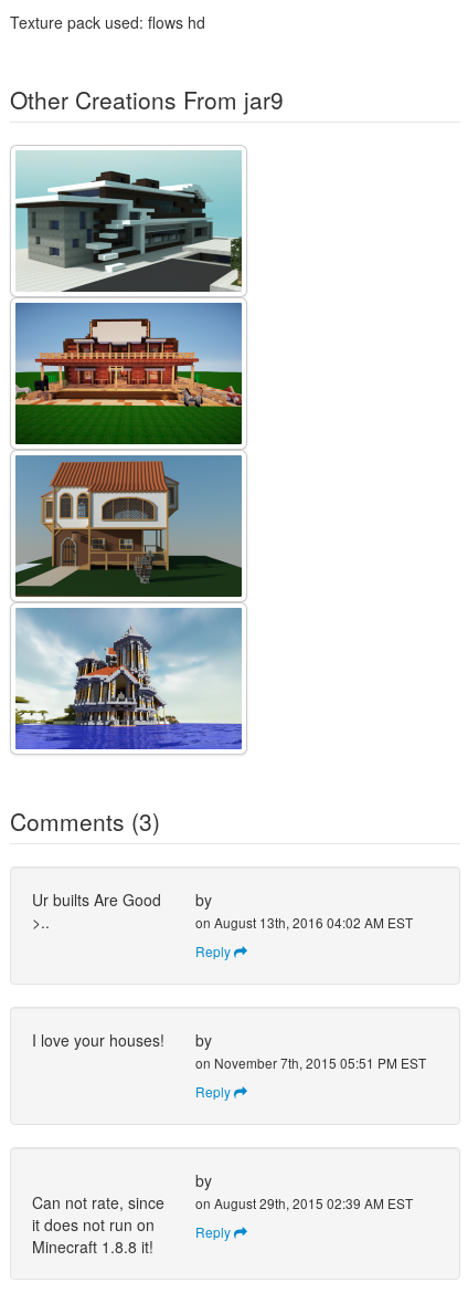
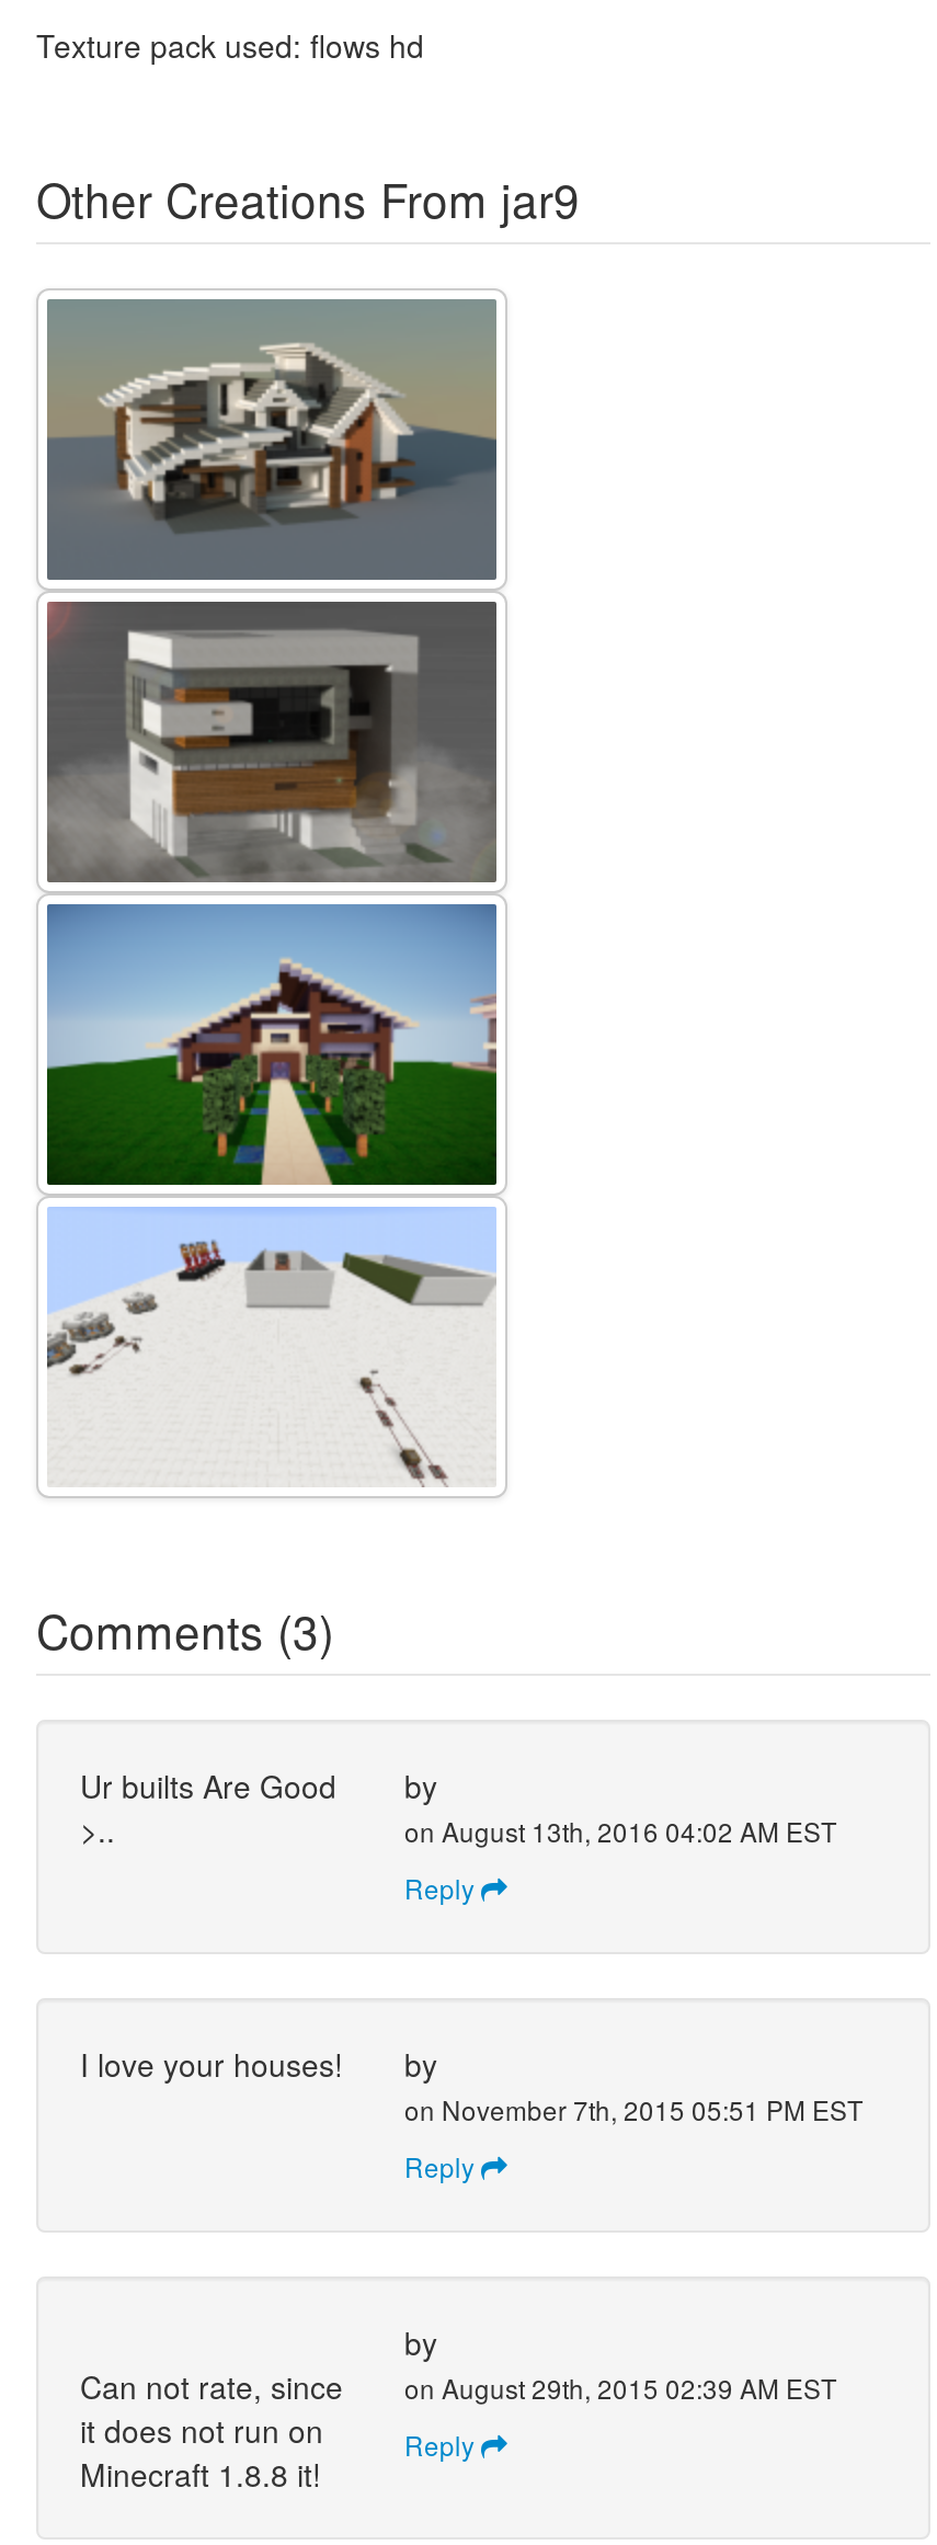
[15,151,242,292] [image] -> [45,299,499,580] [image]
[14,302,243,445] [image] -> [45,600,499,885] [image]
[15,460,242,597] [image] -> [45,909,496,1187] [image]
[14,608,243,750] [image] -> [45,1207,496,1487] [image]

